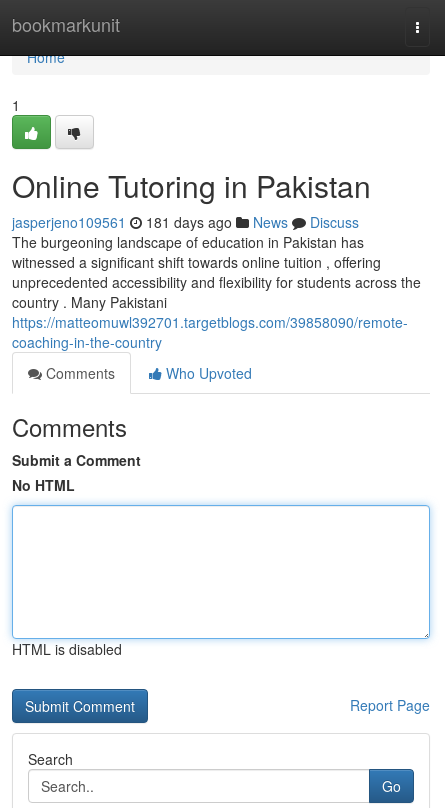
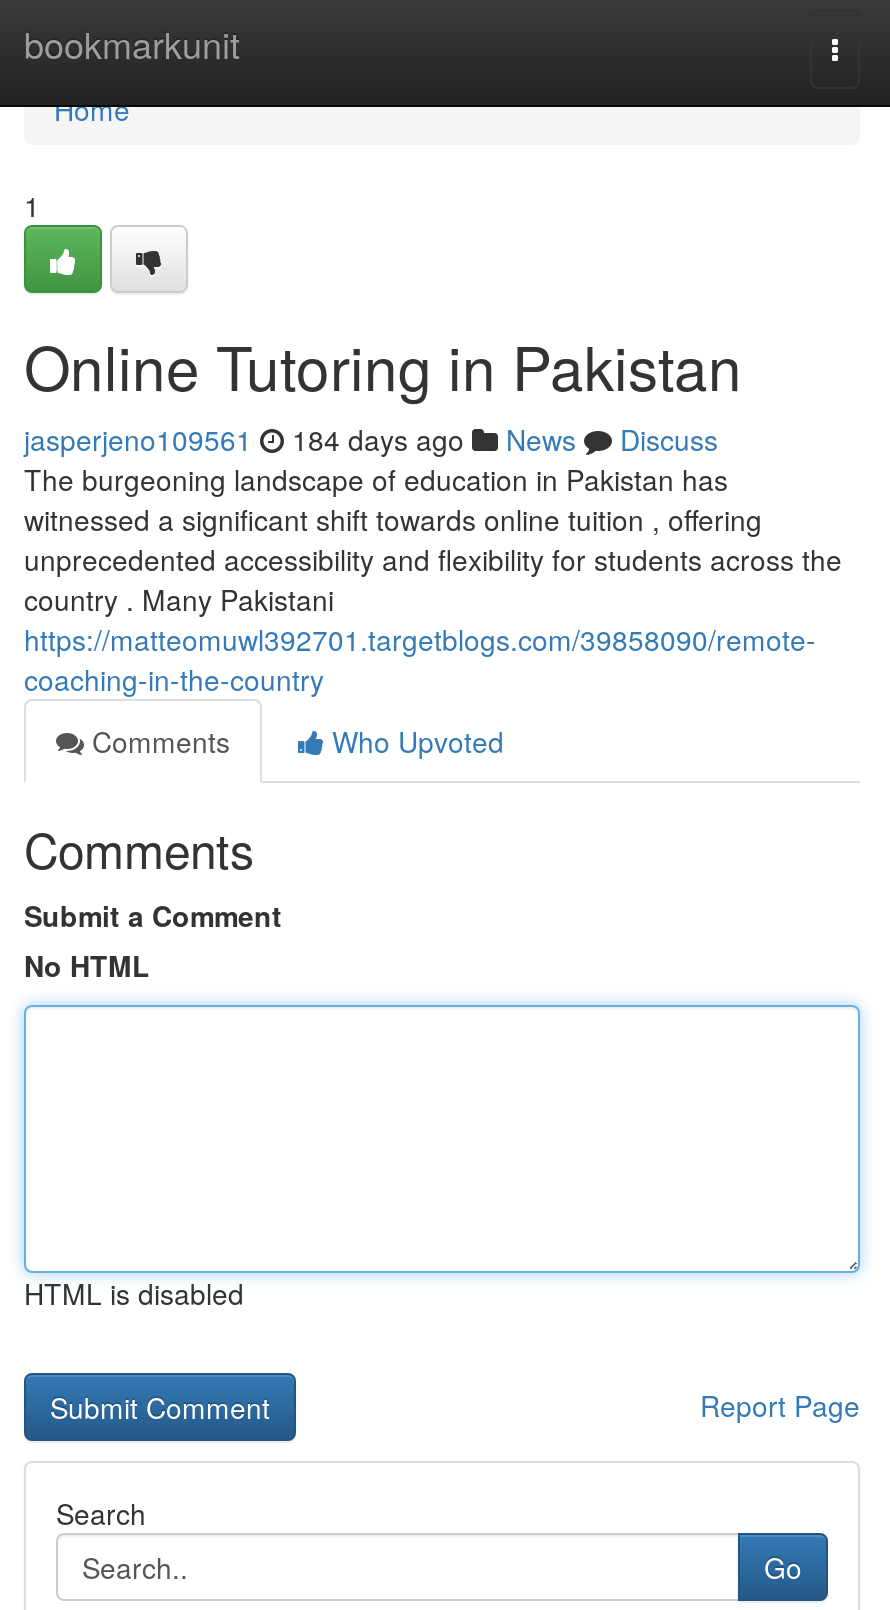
[12,212,359,232] jasperjeno109561 181 days ago News Discuss -> [24,419,718,459] jasperjeno109561 184 days ago News Discuss

